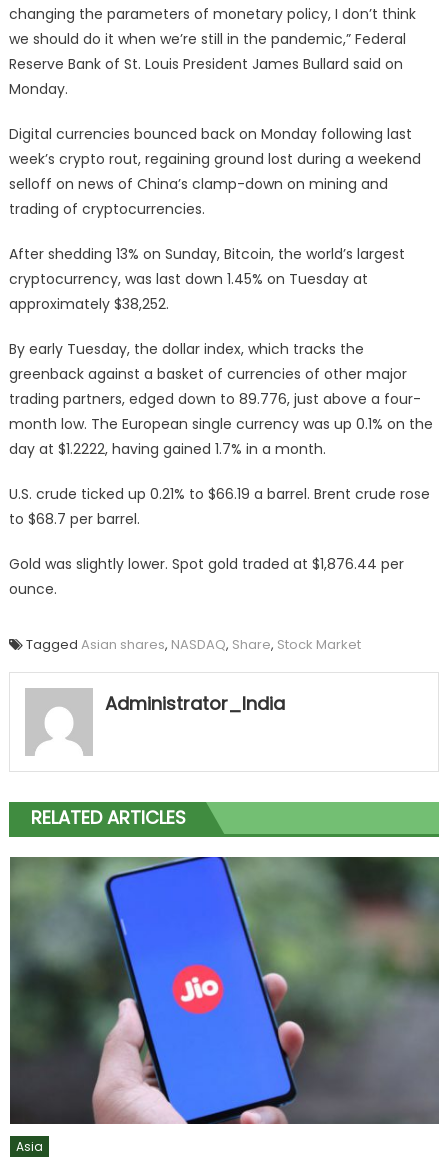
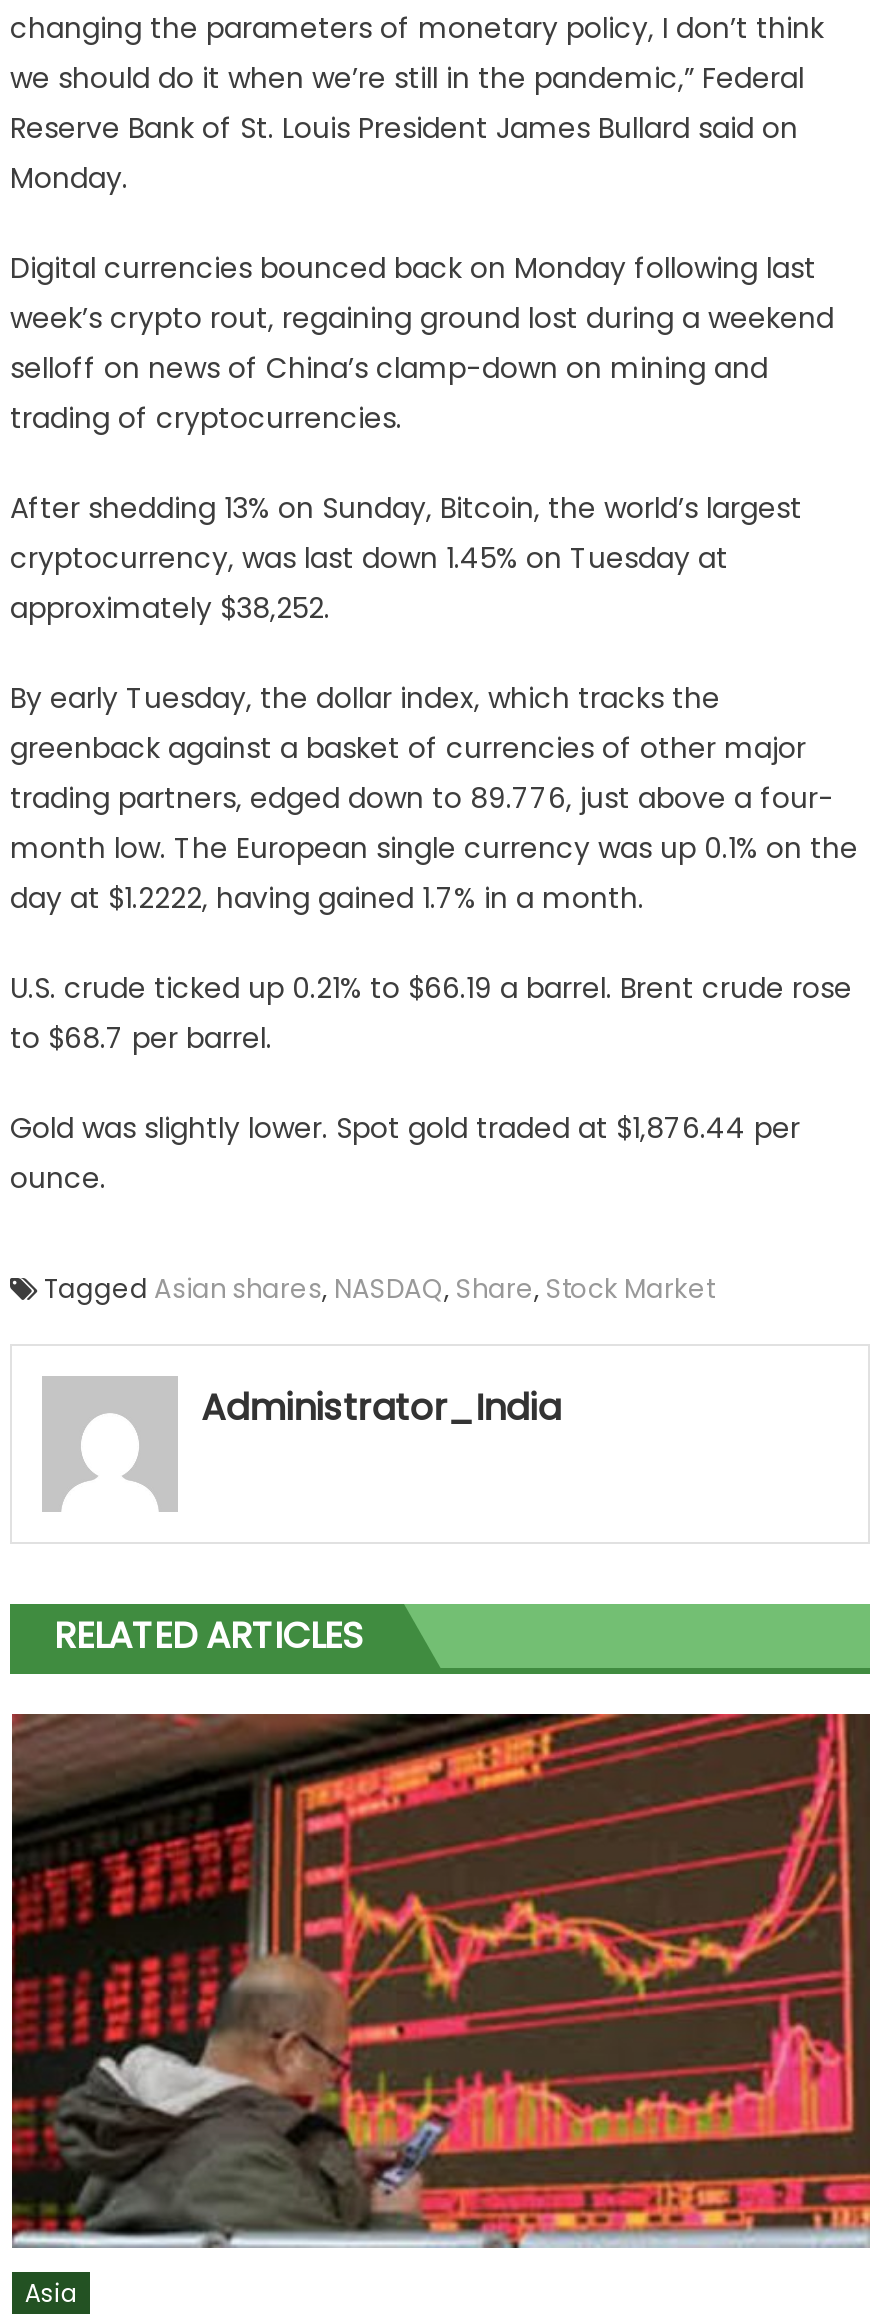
[9,856,440,1125] [image] -> [10,1712,872,2248] [image]

